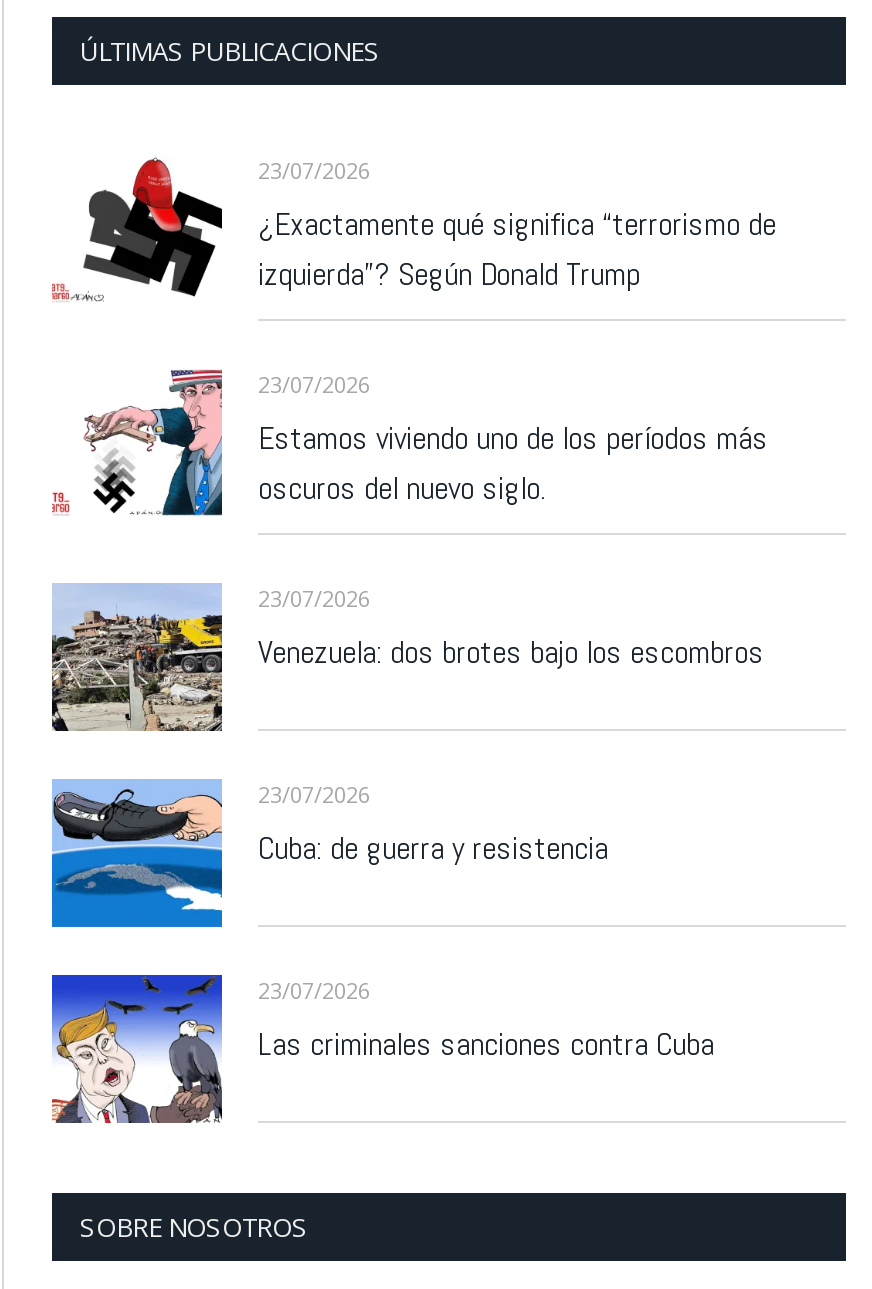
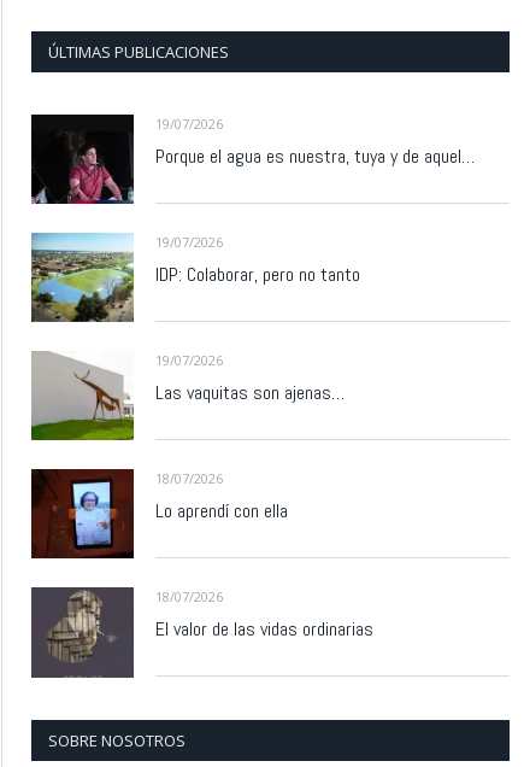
[52,155,776,303] [image] | 23/07/2026 | ¿Exactamente qué significa “terrorismo de | izquierda”? Según Donald Trump -> [30,113,475,205] [image] | 19/07/2026 | Porque el agua es nuestra, tuya y de aquel…
[52,367,768,517] [image] | 23/07/2026 | Estamos viviendo uno de los períodos más | oscuros del nuevo siglo. -> [30,232,360,323] [image] | 19/07/2026 | IDP: Colaborar, pero no tanto
[50,581,764,733] [image] | 23/07/2026 | Venezuela: dos brotes bajo los escombros -> [31,351,345,441] [image] | 19/07/2026 | Las vaquitas son ajenas…
[50,777,608,929] [image] | 23/07/2026 | Cuba: de guerra y resistencia -> [30,468,288,560] [image] | 18/07/2026 | Lo aprendí con ella
[50,973,714,1125] [image] | 23/07/2026 | Las criminales sanciones contra Cuba -> [30,586,373,679] [image] | 18/07/2026 | El valor de las vidas ordinarias

